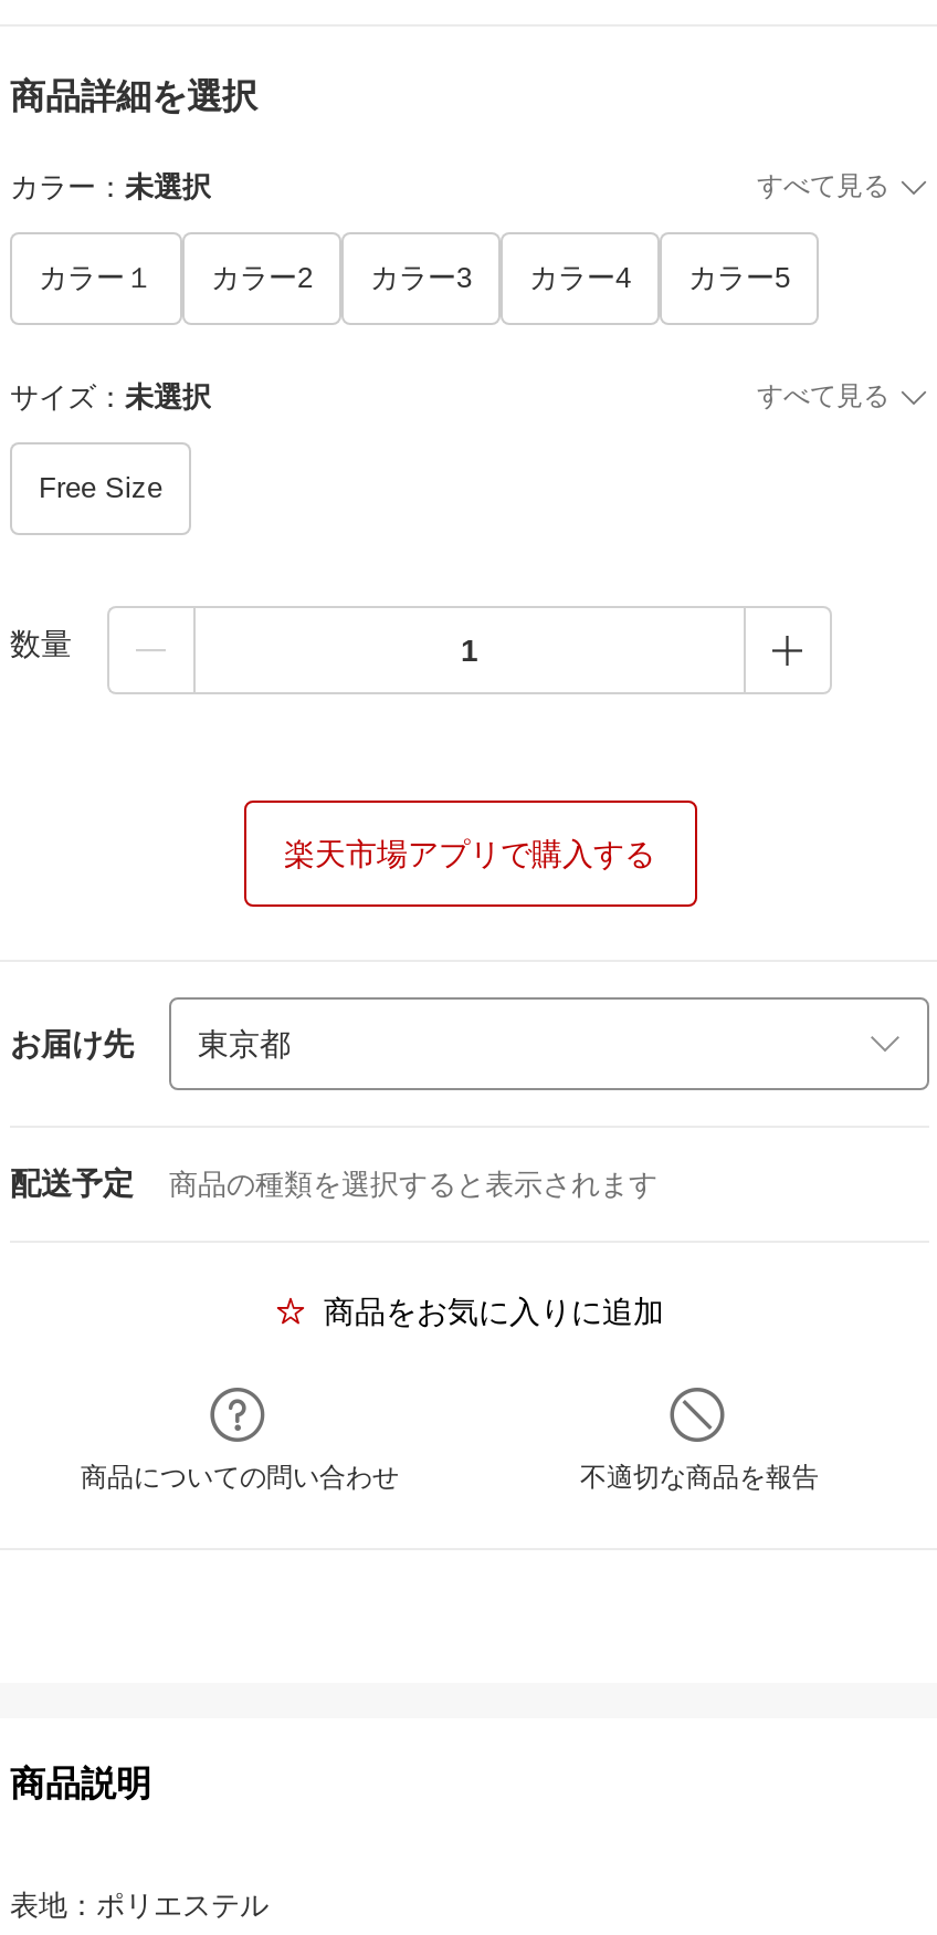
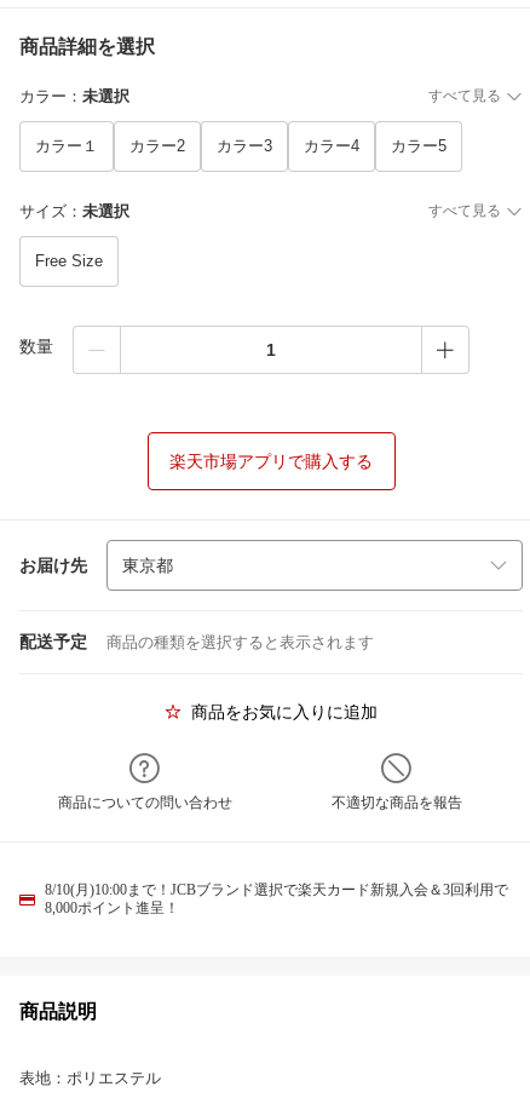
none -> [45,881,508,916] 8/10(月)10:00まで！JCBブランド選択で楽天カード新規入会＆3回利用で | 8,000ポイント進呈！

